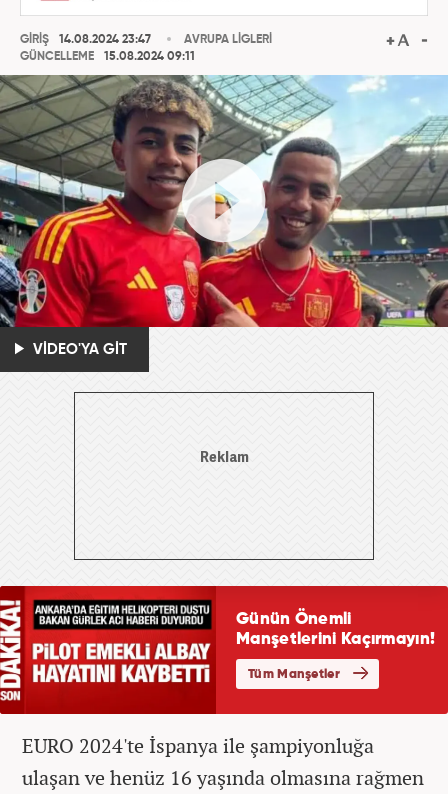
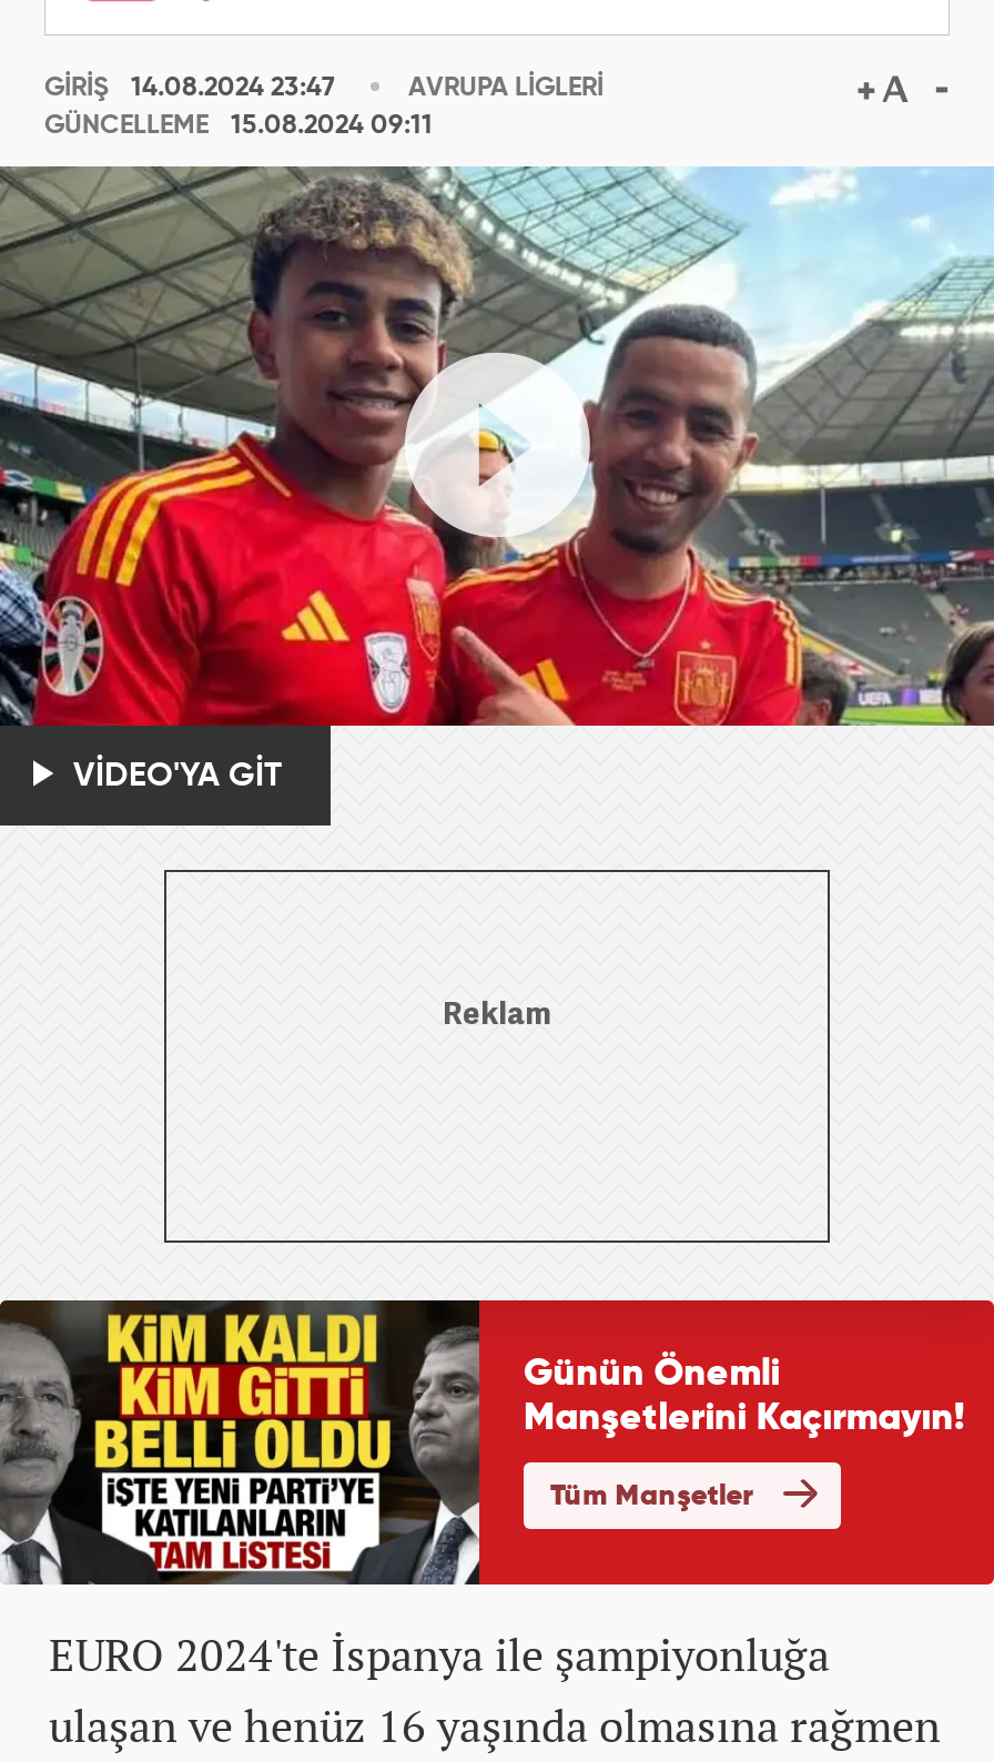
[3,585,216,715] [image] -> [7,1298,481,1587] [image]

